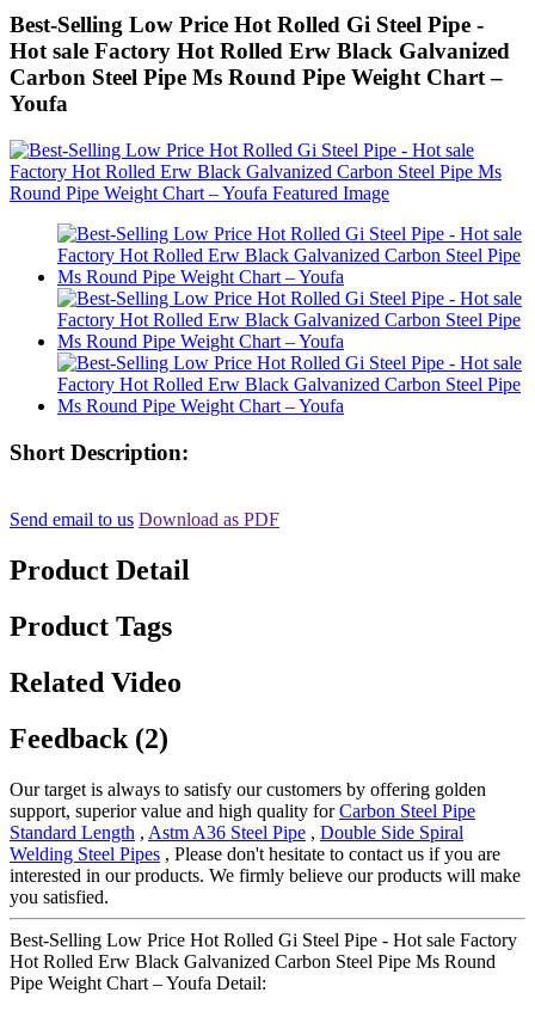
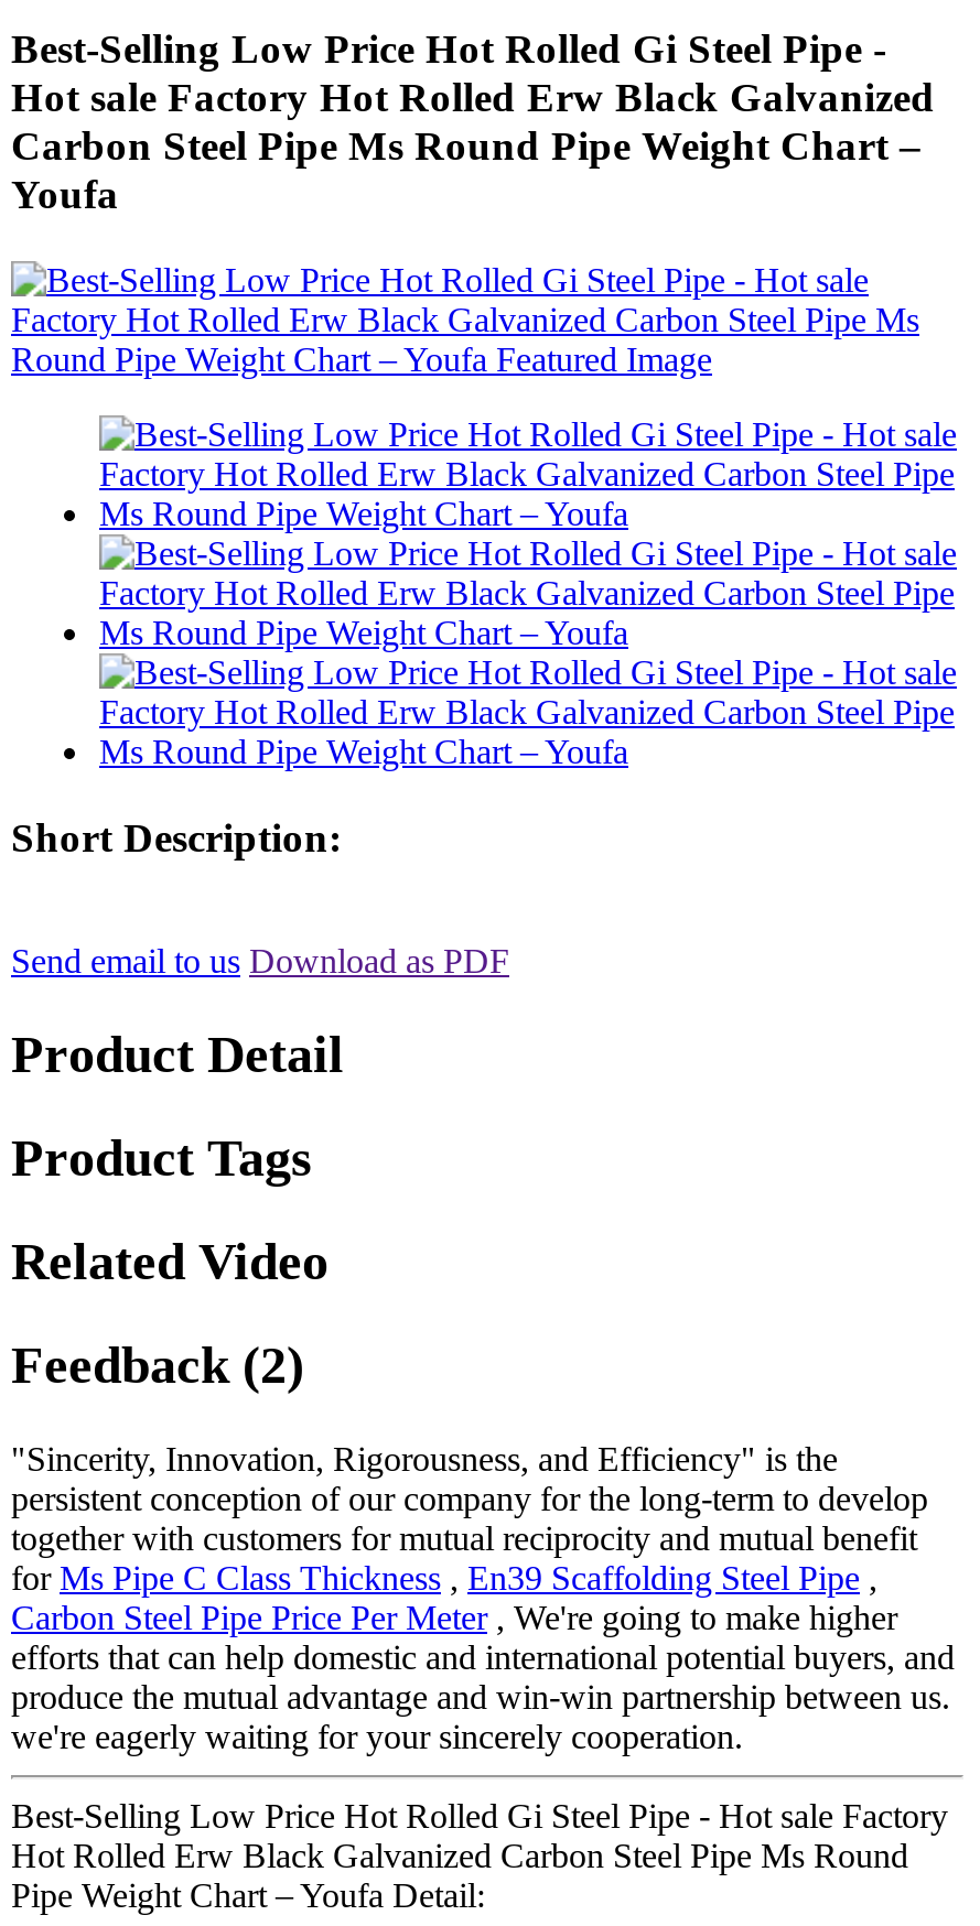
[10,779,521,907] Our target is always to satisfy our customers by offering golden | support, superior value and high quality for Carbon Steel Pipe | Standard Length, Astm A36 Steel Pipe, Double Side Spiral | Welding Steel Pipes, Please don't hesitate to contact us if you are | interested in our products. We firmly believe our products will make | you satisfied. -> [11,1440,955,1755] "Sincerity, Innovation, Rigorousness, and Efficiency" is the | persistent conception of our company for the long-term to develop | together with customers for mutual reciprocity and mutual benefit | for Ms Pipe C Class Thickness, En39 Scaffolding Steel Pipe, | Carbon Steel Pipe Price Per Meter, We're going to make higher | efforts that can help domestic and international potential buyers, and | produce the mutual advantage and win-win partnership between us. | we're eagerly waiting for your sincerely cooperation.

